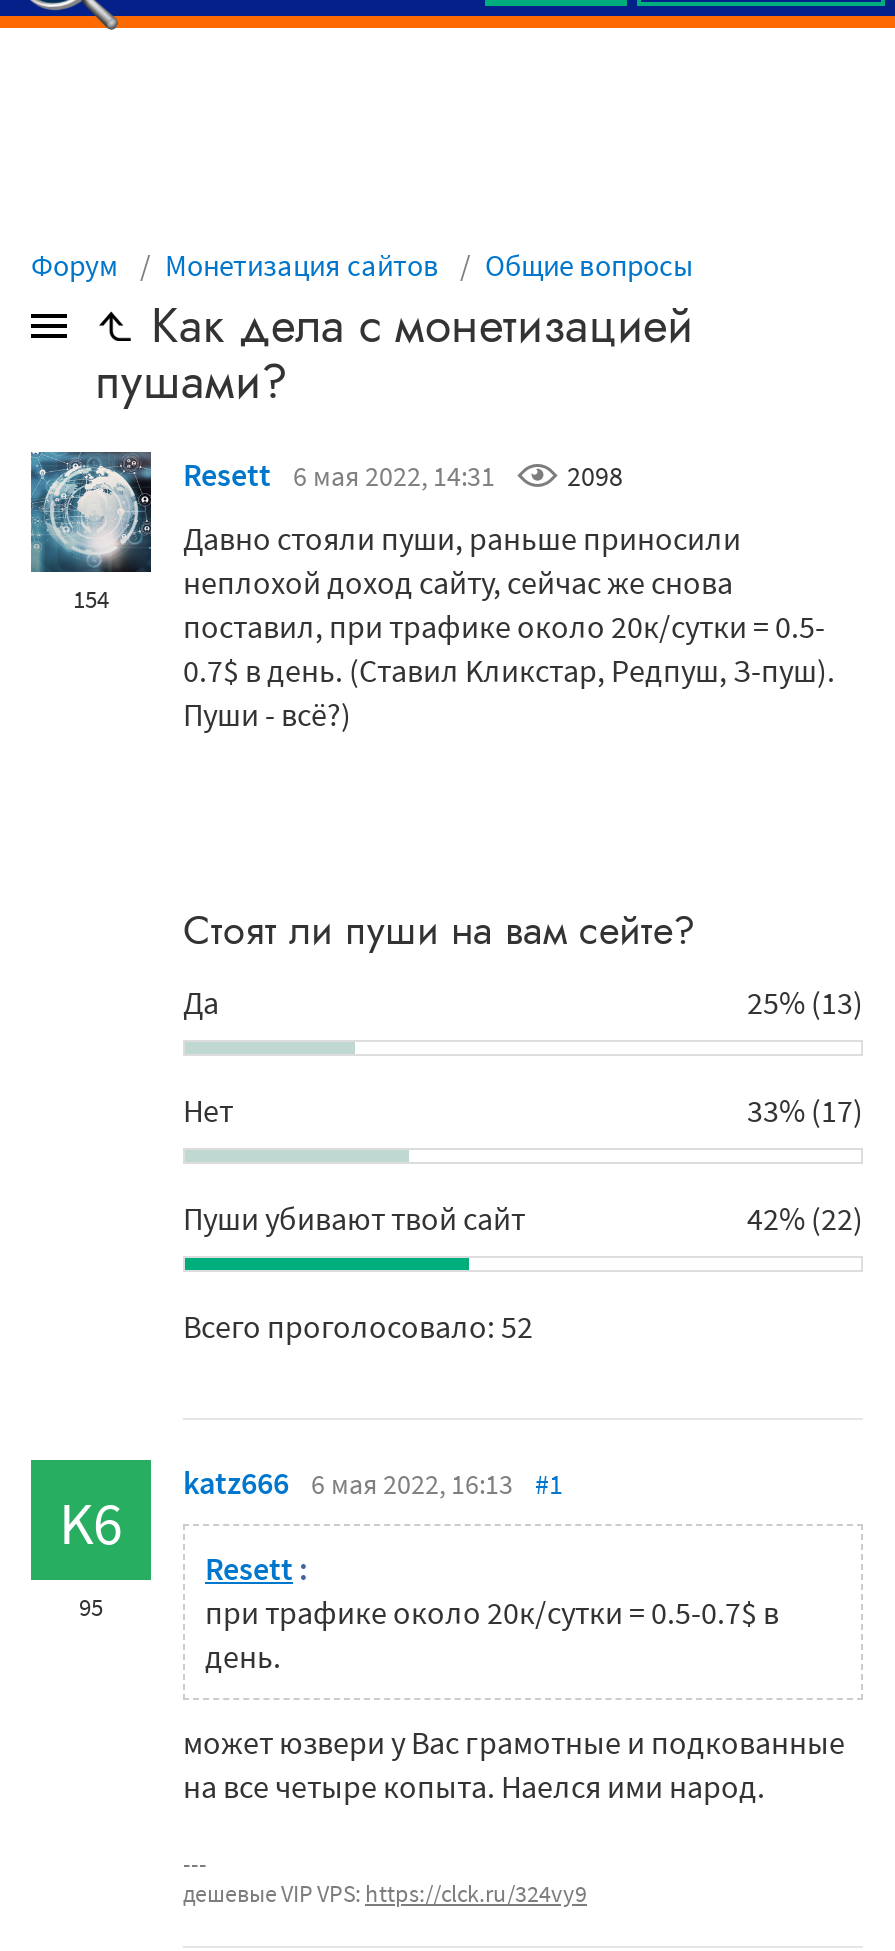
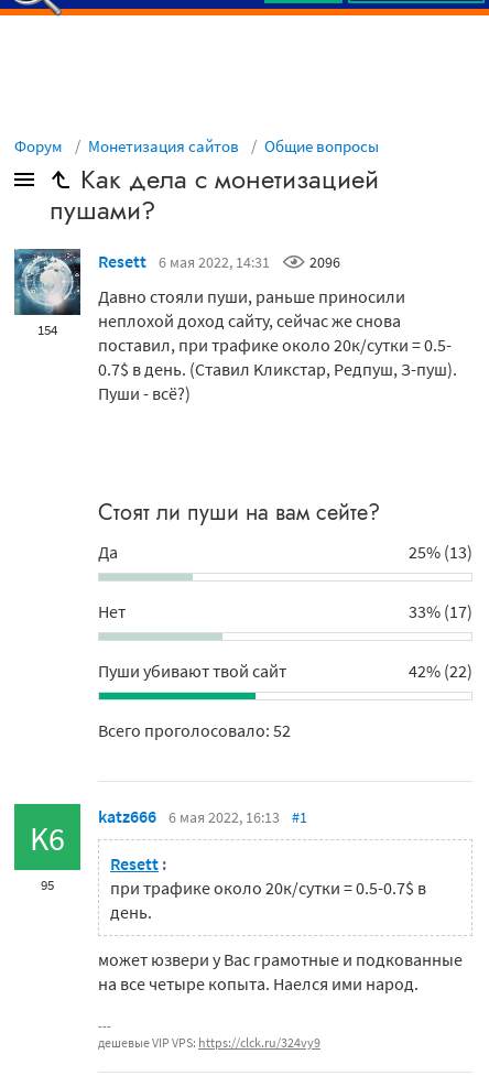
[183,454,623,494] Resett 6 мая 2022, 14:31 2098 -> [98,250,340,272] Resett 6 мая 2022, 14:31 2096

